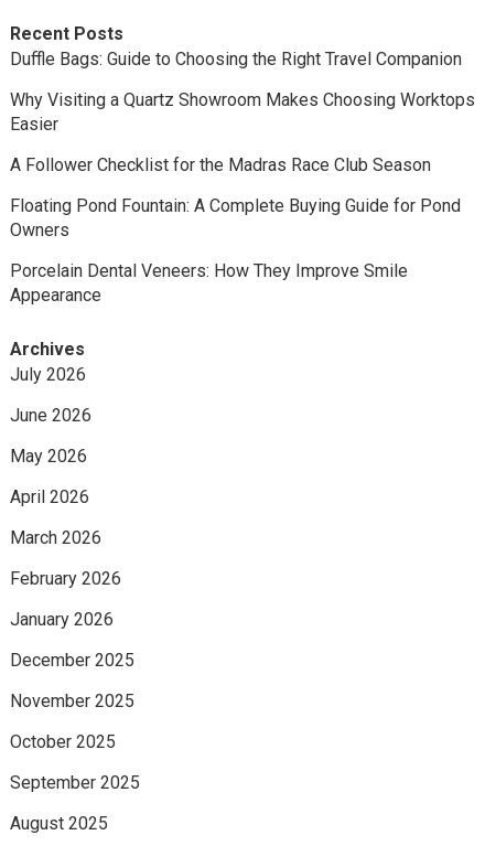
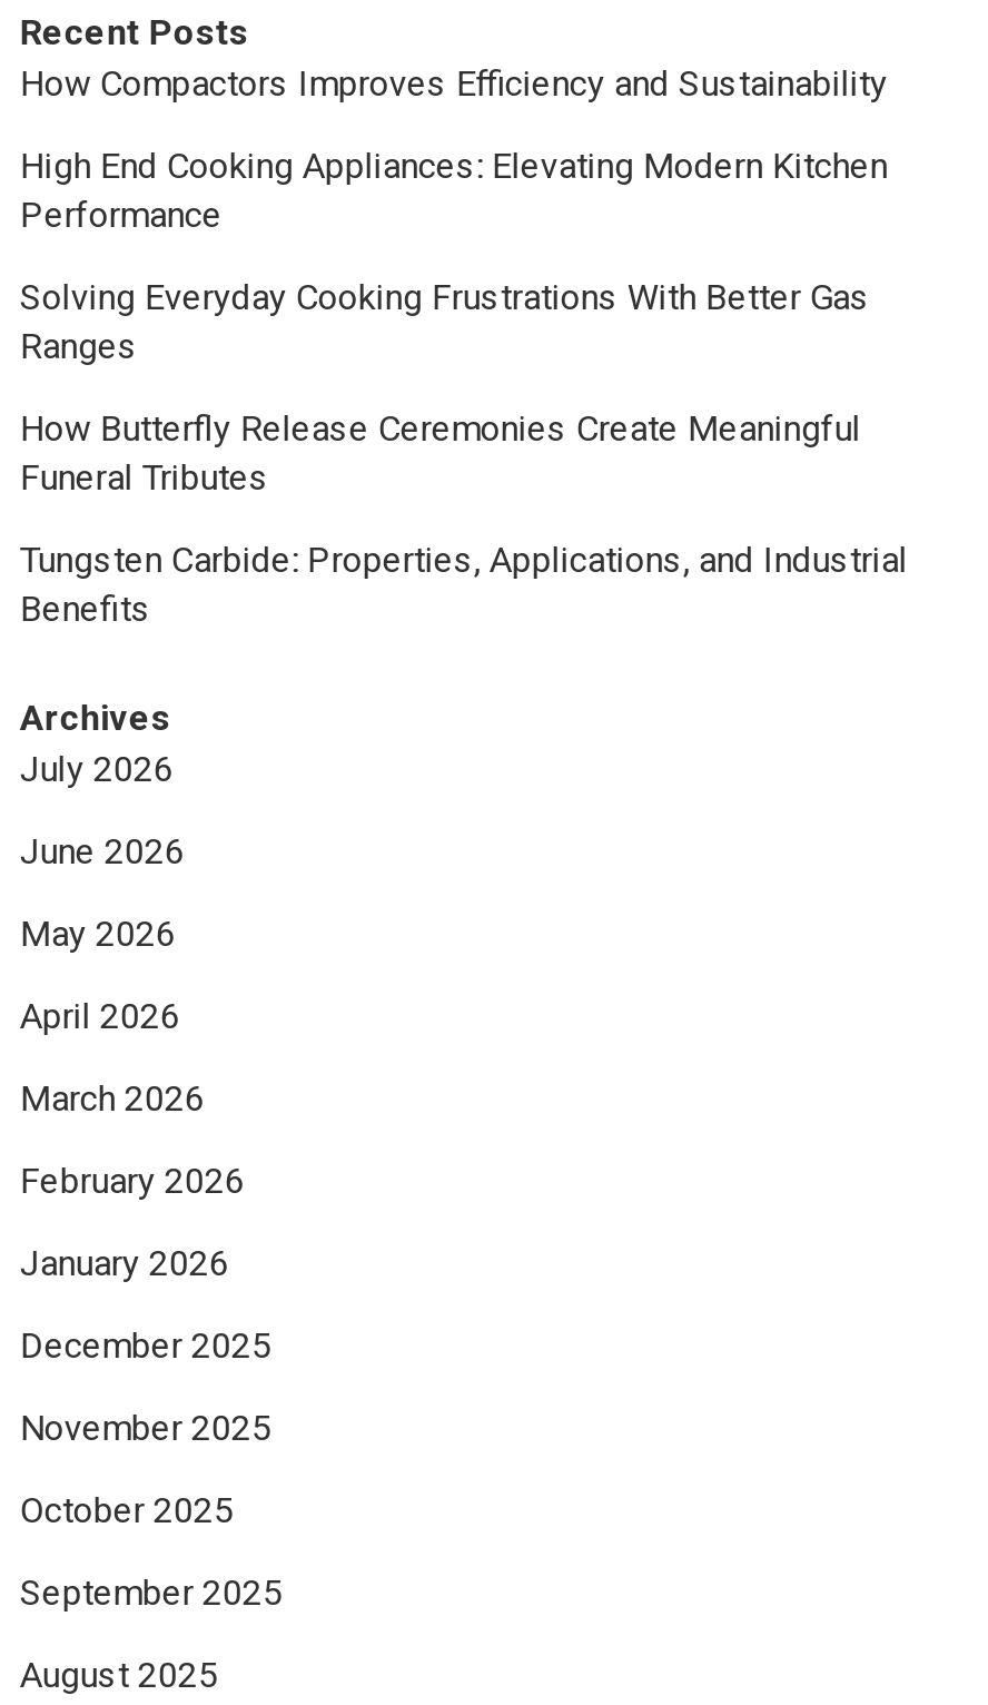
[10,49,462,69] Duffle Bags: Guide to Choosing the Right Travel Companion -> [20,62,888,105] How Compactors Improves Efficiency and Sustainability
[10,89,475,135] Why Visiting a Quartz Showroom Makes Choosing Worktops | Easier -> [20,145,888,236] High End Cooking Appliances: Elevating Modern Kitchen | Performance
[10,154,431,175] A Follower Checklist for the Madras Race Club Season -> [20,276,870,367] Solving Everyday Cooking Frustrations With Better Gas | Ranges
[10,195,461,240] Floating Pond Fountain: A Complete Buying Guide for Pond | Owners -> [20,407,861,499] How Butterfly Release Ceremonies Create Meaningful | Funeral Tributes
[10,260,408,306] Porcelain Dental Veneers: How They Improve Smile | Appearance -> [20,539,908,630] Tungsten Carbide: Properties, Applications, and Industrial | Benefits

